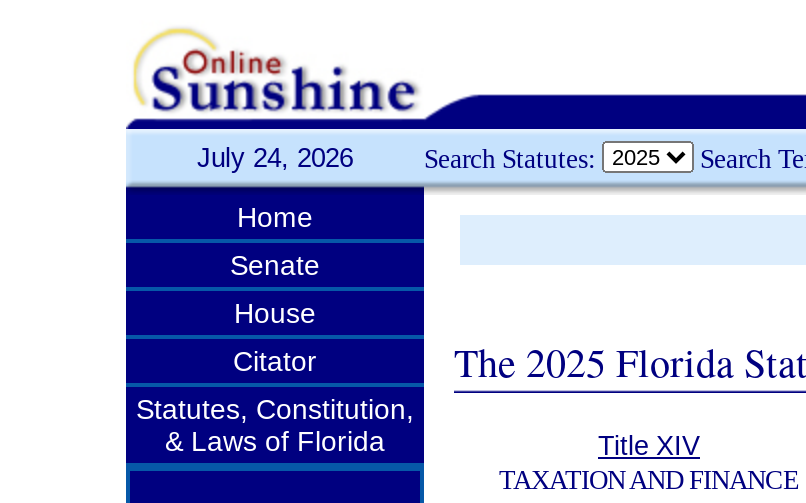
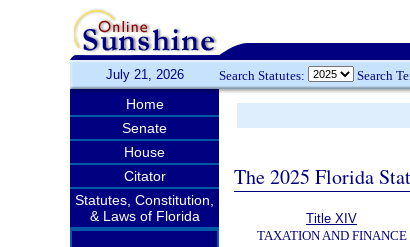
[197,143,353,173] July 24, 2026 -> [105,67,183,82] July 21, 2026

